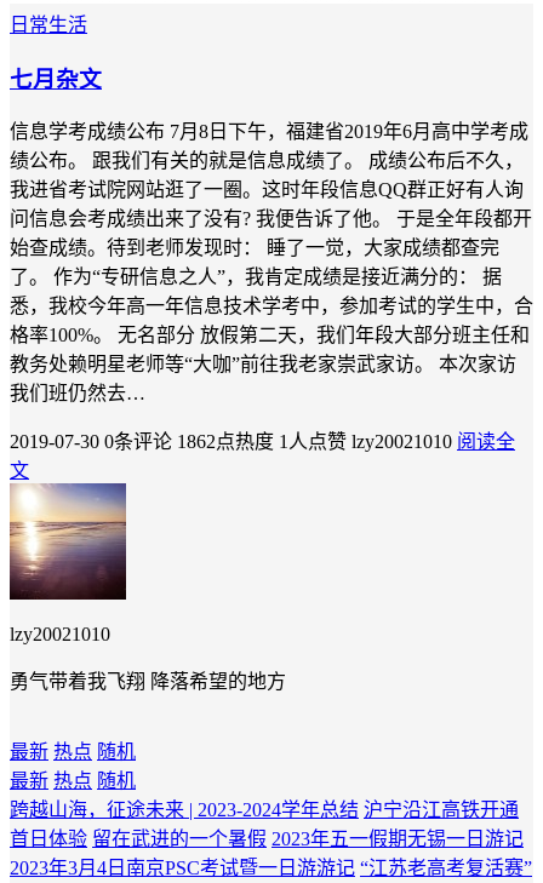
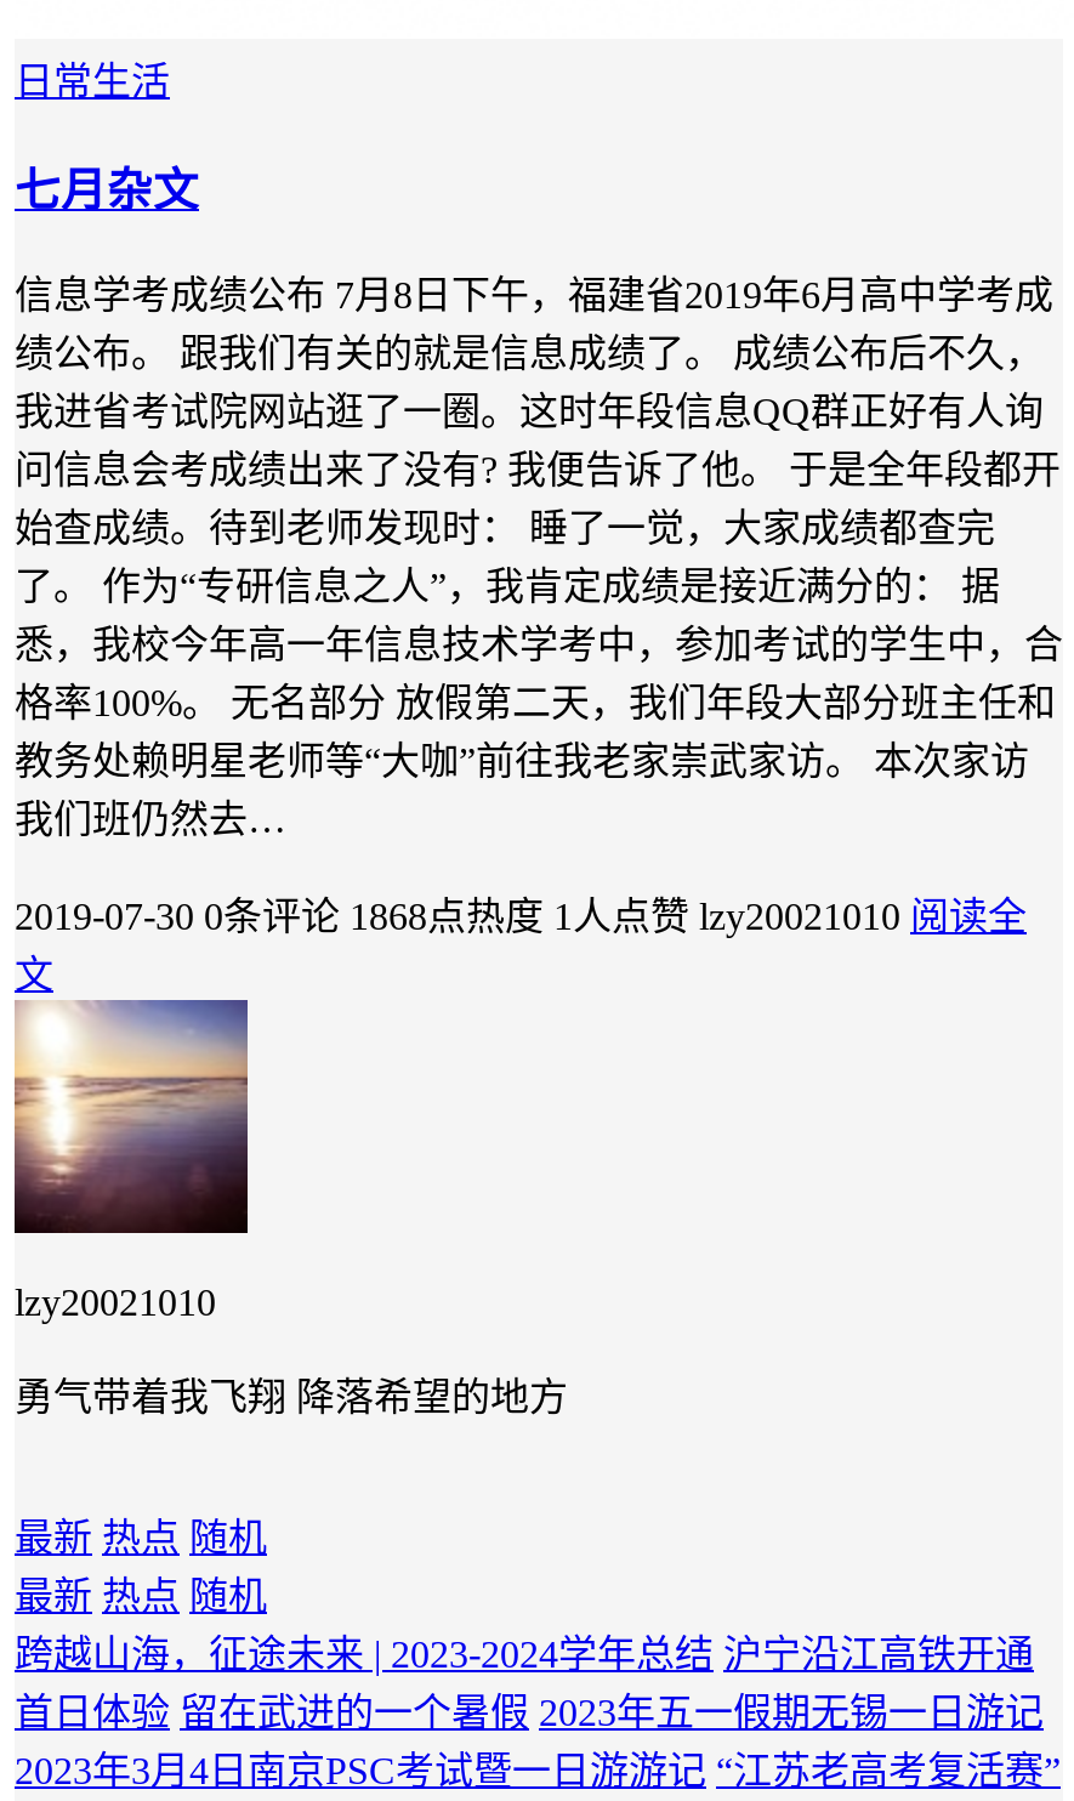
[10,431,515,452] 2019-07-30 0条评论 1862点热度 1人点赞 lzy20021010 阅读全 -> [15,896,1027,937] 2019-07-30 0条评论 1868点热度 1人点赞 lzy20021010 阅读全

